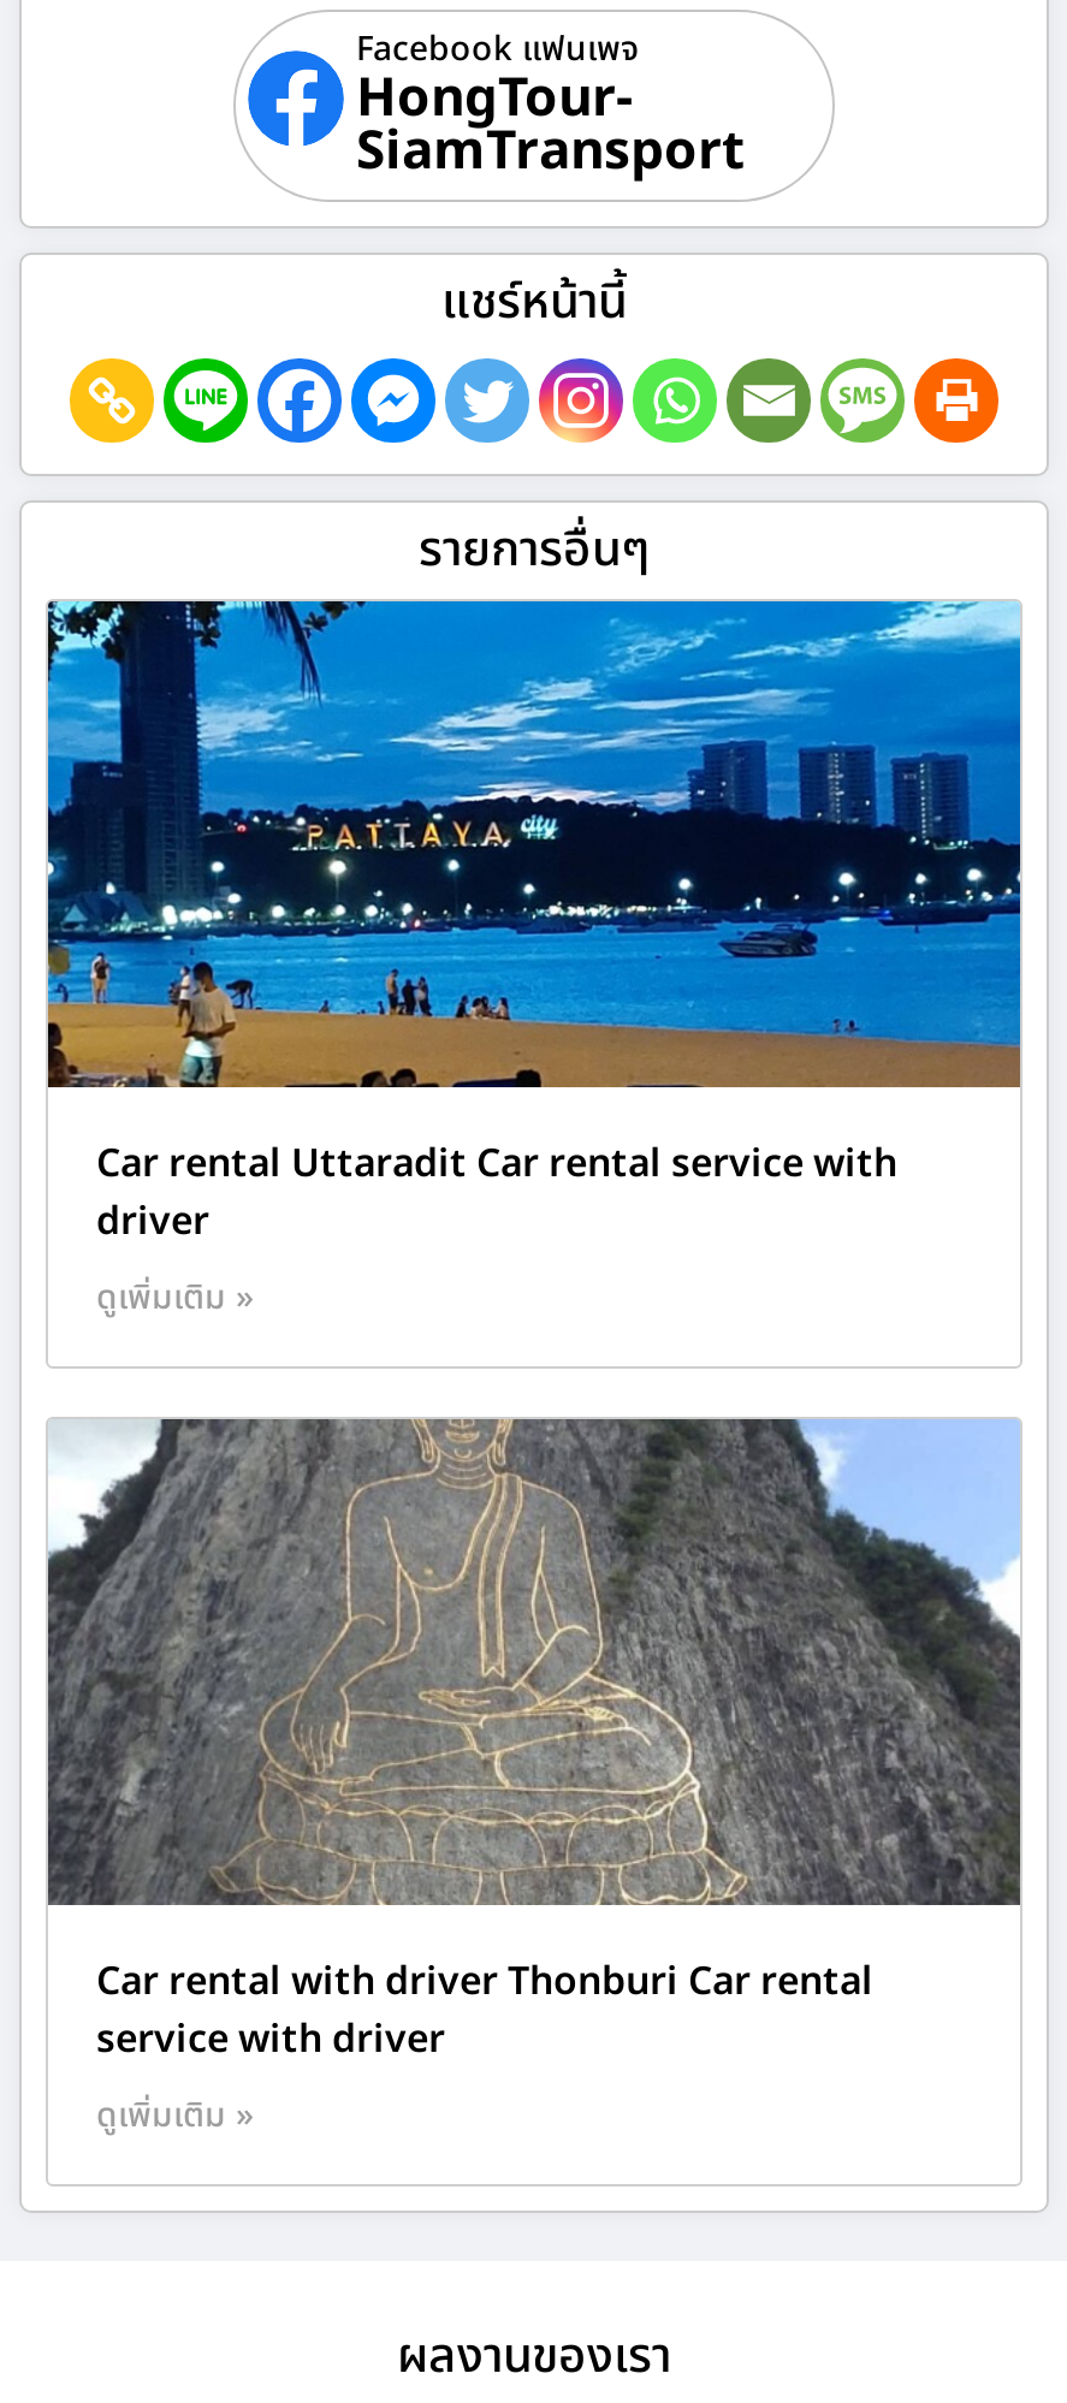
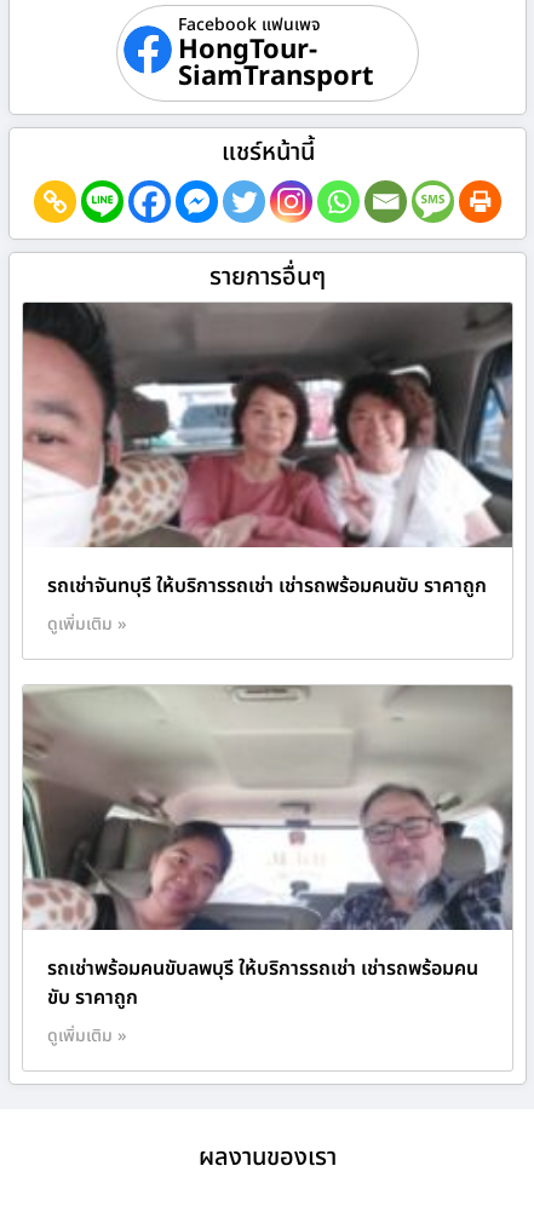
[46,599,1022,1250] [image] | Car rental Uttaradit Car rental service with | driver -> [22,301,513,600] [image] | รถเช่าจันทบุรี ให้บริการรถเช่า เช่ารถพร้อมคนขับ ราคาถูก
[46,1417,1020,2068] [image] | Car rental with driver Thonburi Car rental | service with driver -> [22,684,513,1012] [image] | รถเช่าพร้อมคนขับลพบุรี ให้บริการรถเช่า เช่ารถพร้อมคน | ขับ ราคาถูก

